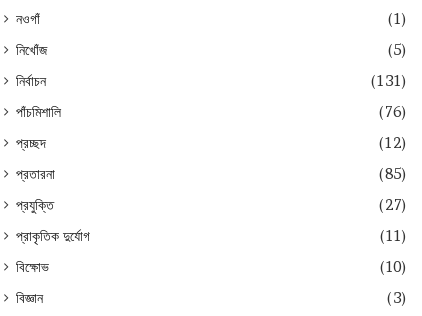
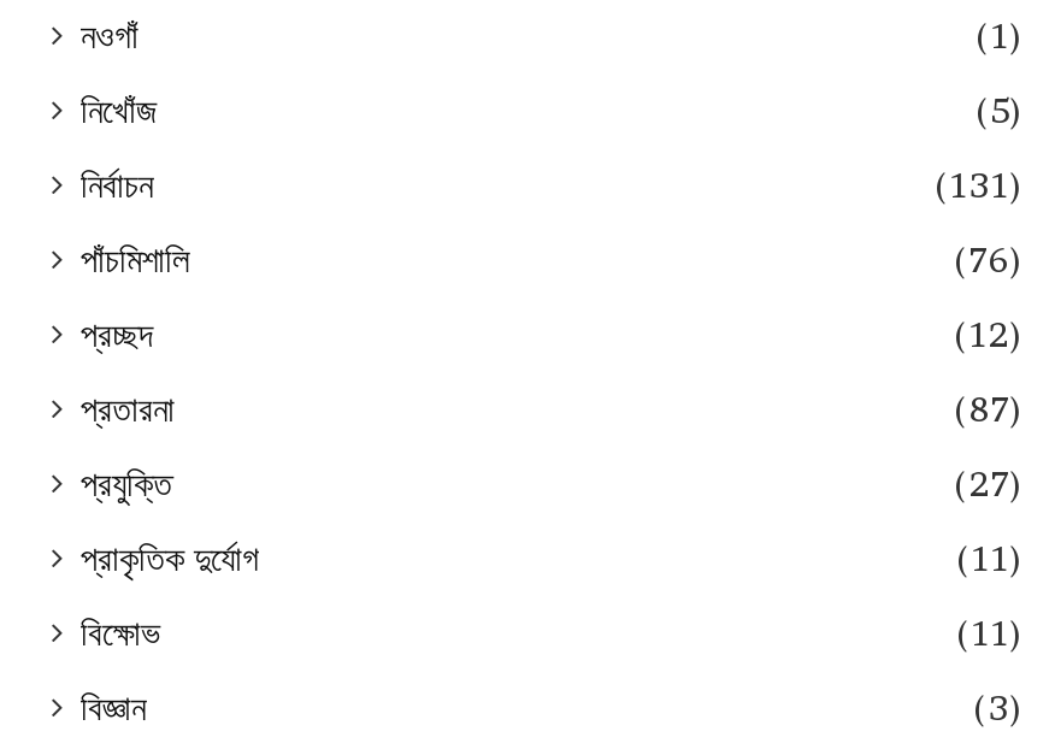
[379,165,407,183] (85) -> [955,389,1022,432] (87)
[380,258,407,276] (10) -> [957,613,1022,656] (11)

